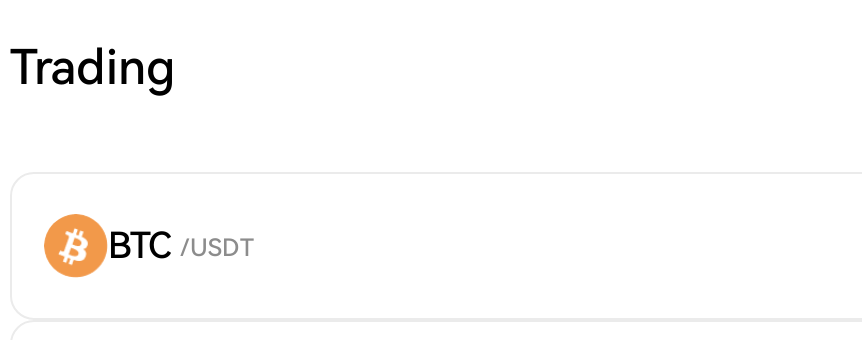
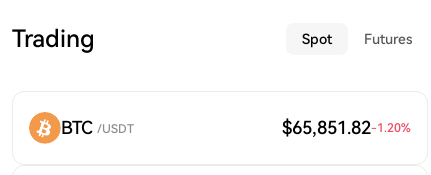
none -> [302,31,412,47] Spot | Futures
none -> [282,117,411,138] $65,851.82-1.20%

